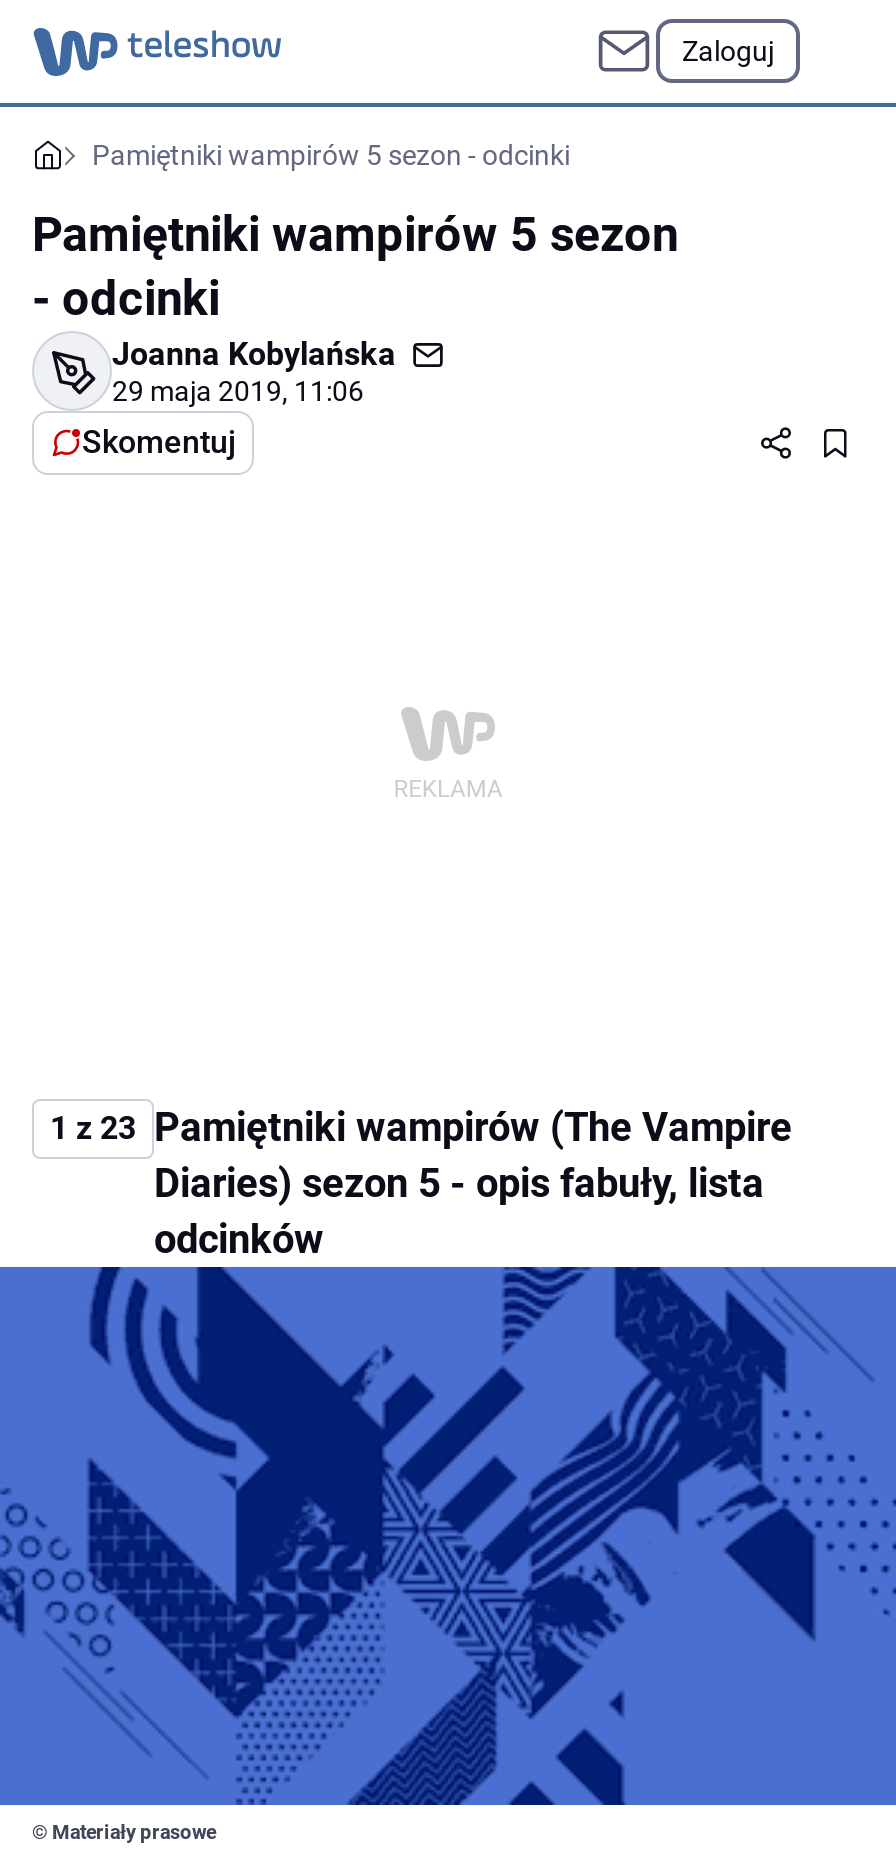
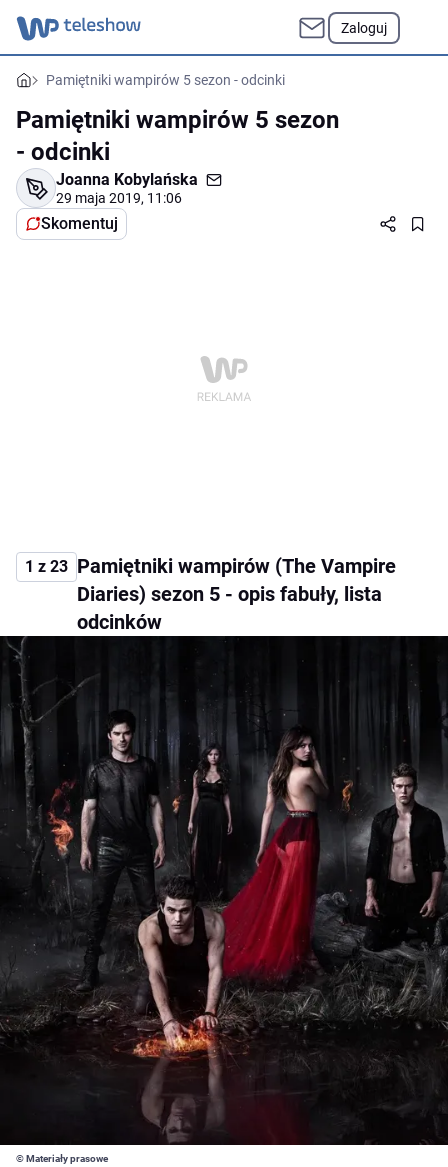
[6,1265,890,1807] [image] -> [3,635,445,1146] [image]

